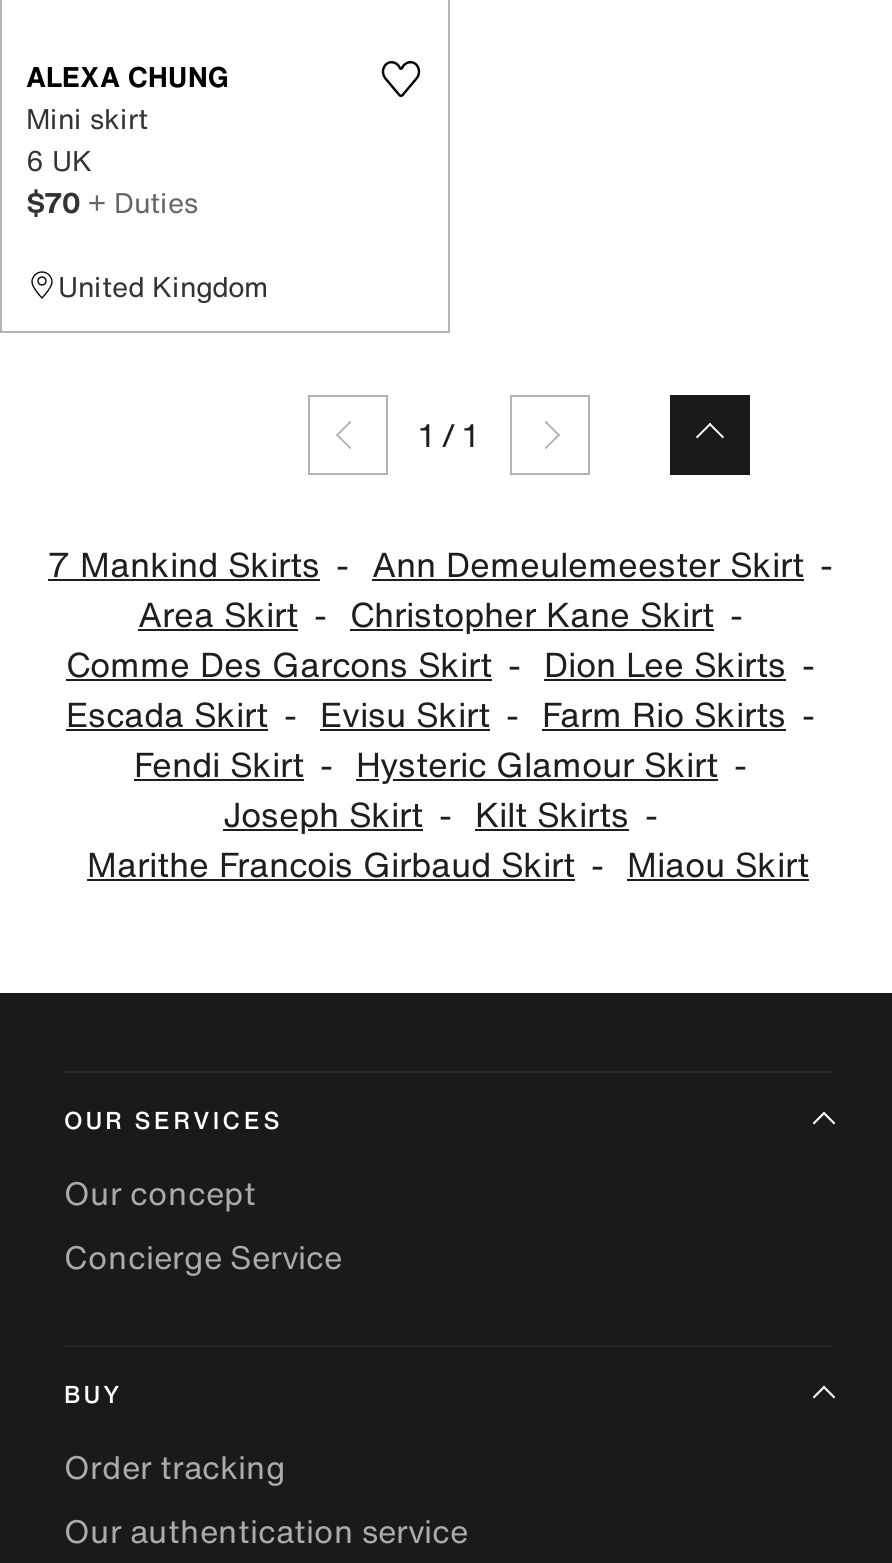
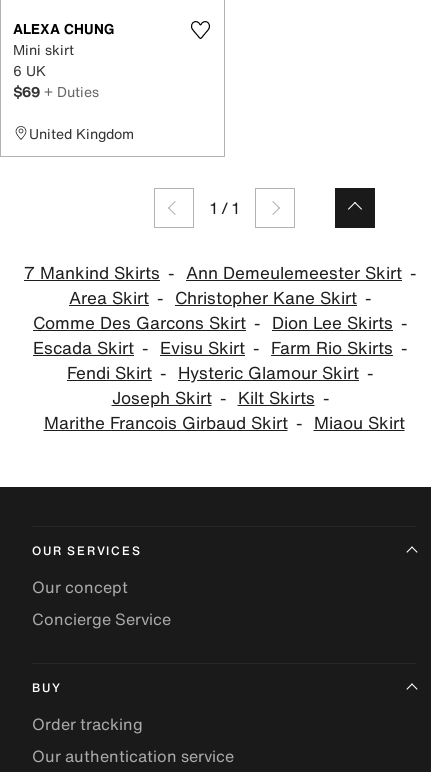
[26,180,198,222] $70 + Duties -> [13,80,99,101] $69 + Duties

